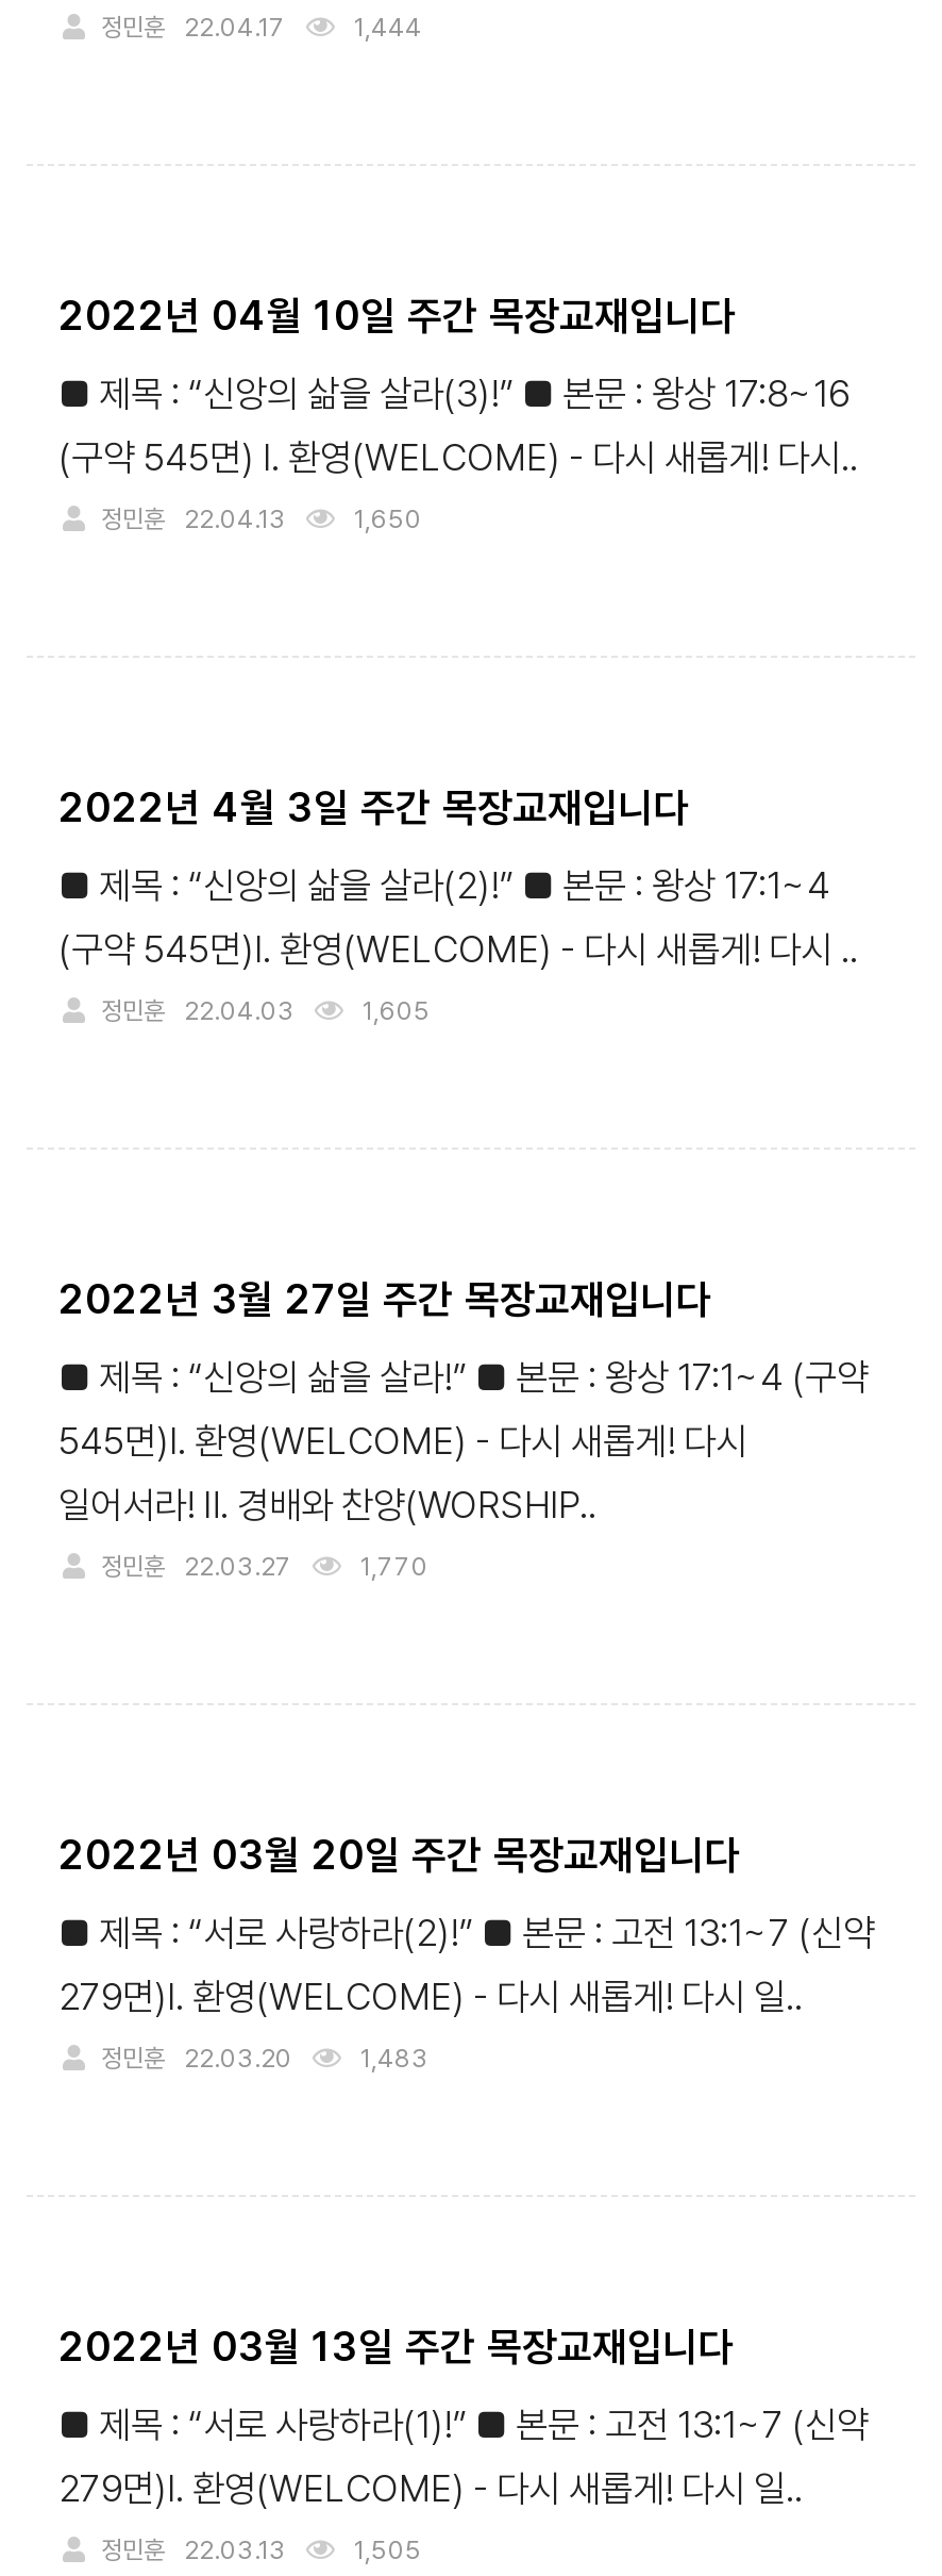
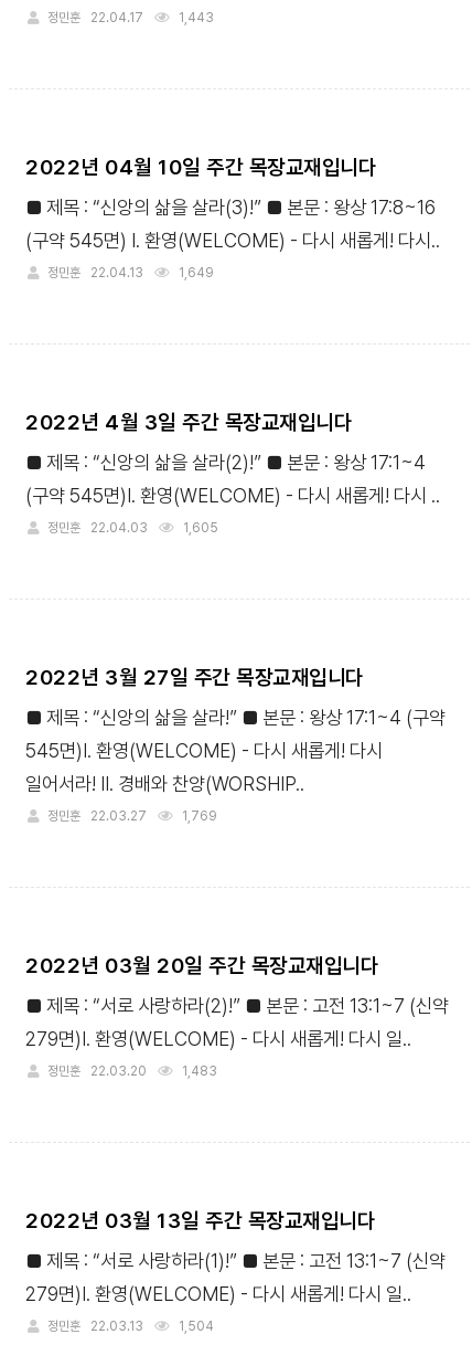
[348,14,422,43] 1,444 -> [175,10,214,26] 1,443
[348,505,422,535] 1,650 -> [175,265,214,281] 1,649
[354,1553,428,1583] 1,770 -> [179,809,217,824] 1,769
[348,2536,422,2566] 1,505 -> [175,1319,214,1334] 1,504

